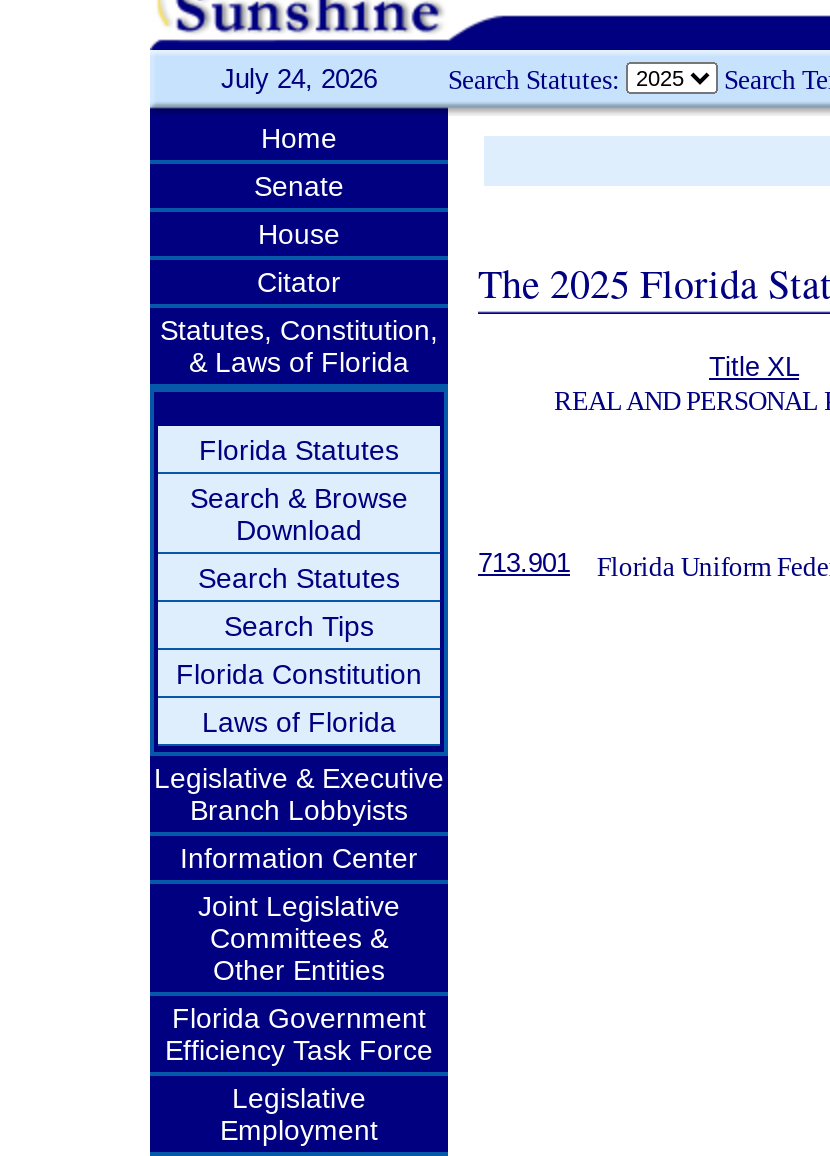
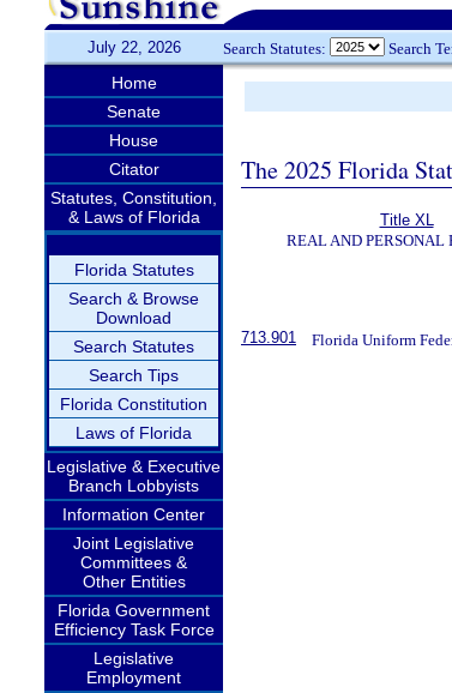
[221,64,377,94] July 24, 2026 -> [87,38,180,56] July 22, 2026

